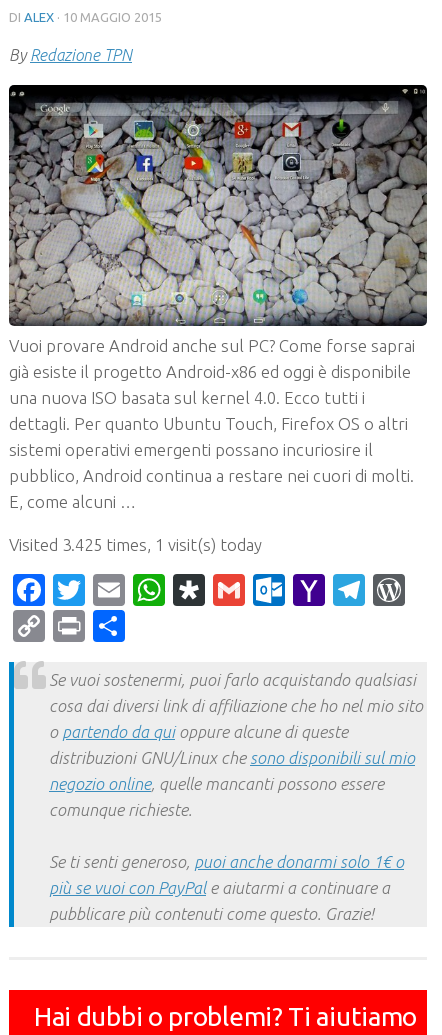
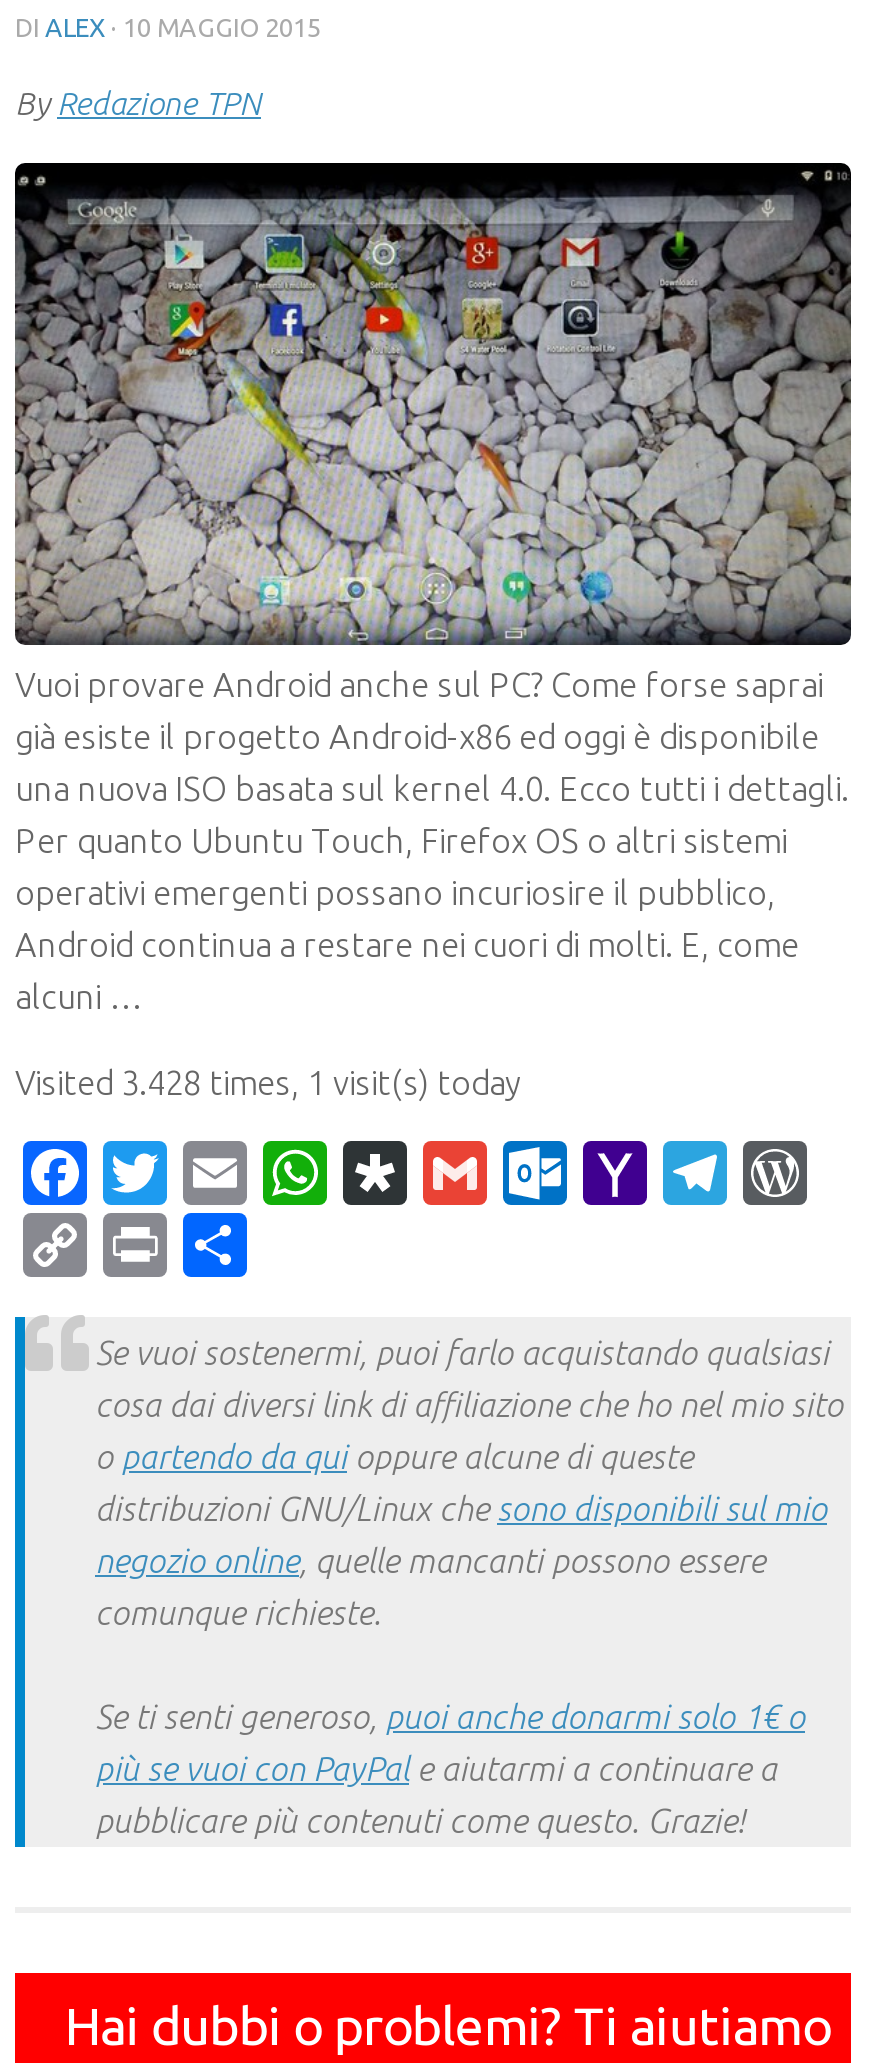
[9,535,262,554] Visited 3.425 times, 1 visit(s) today -> [15,1063,521,1101] Visited 3.428 times, 1 visit(s) today

